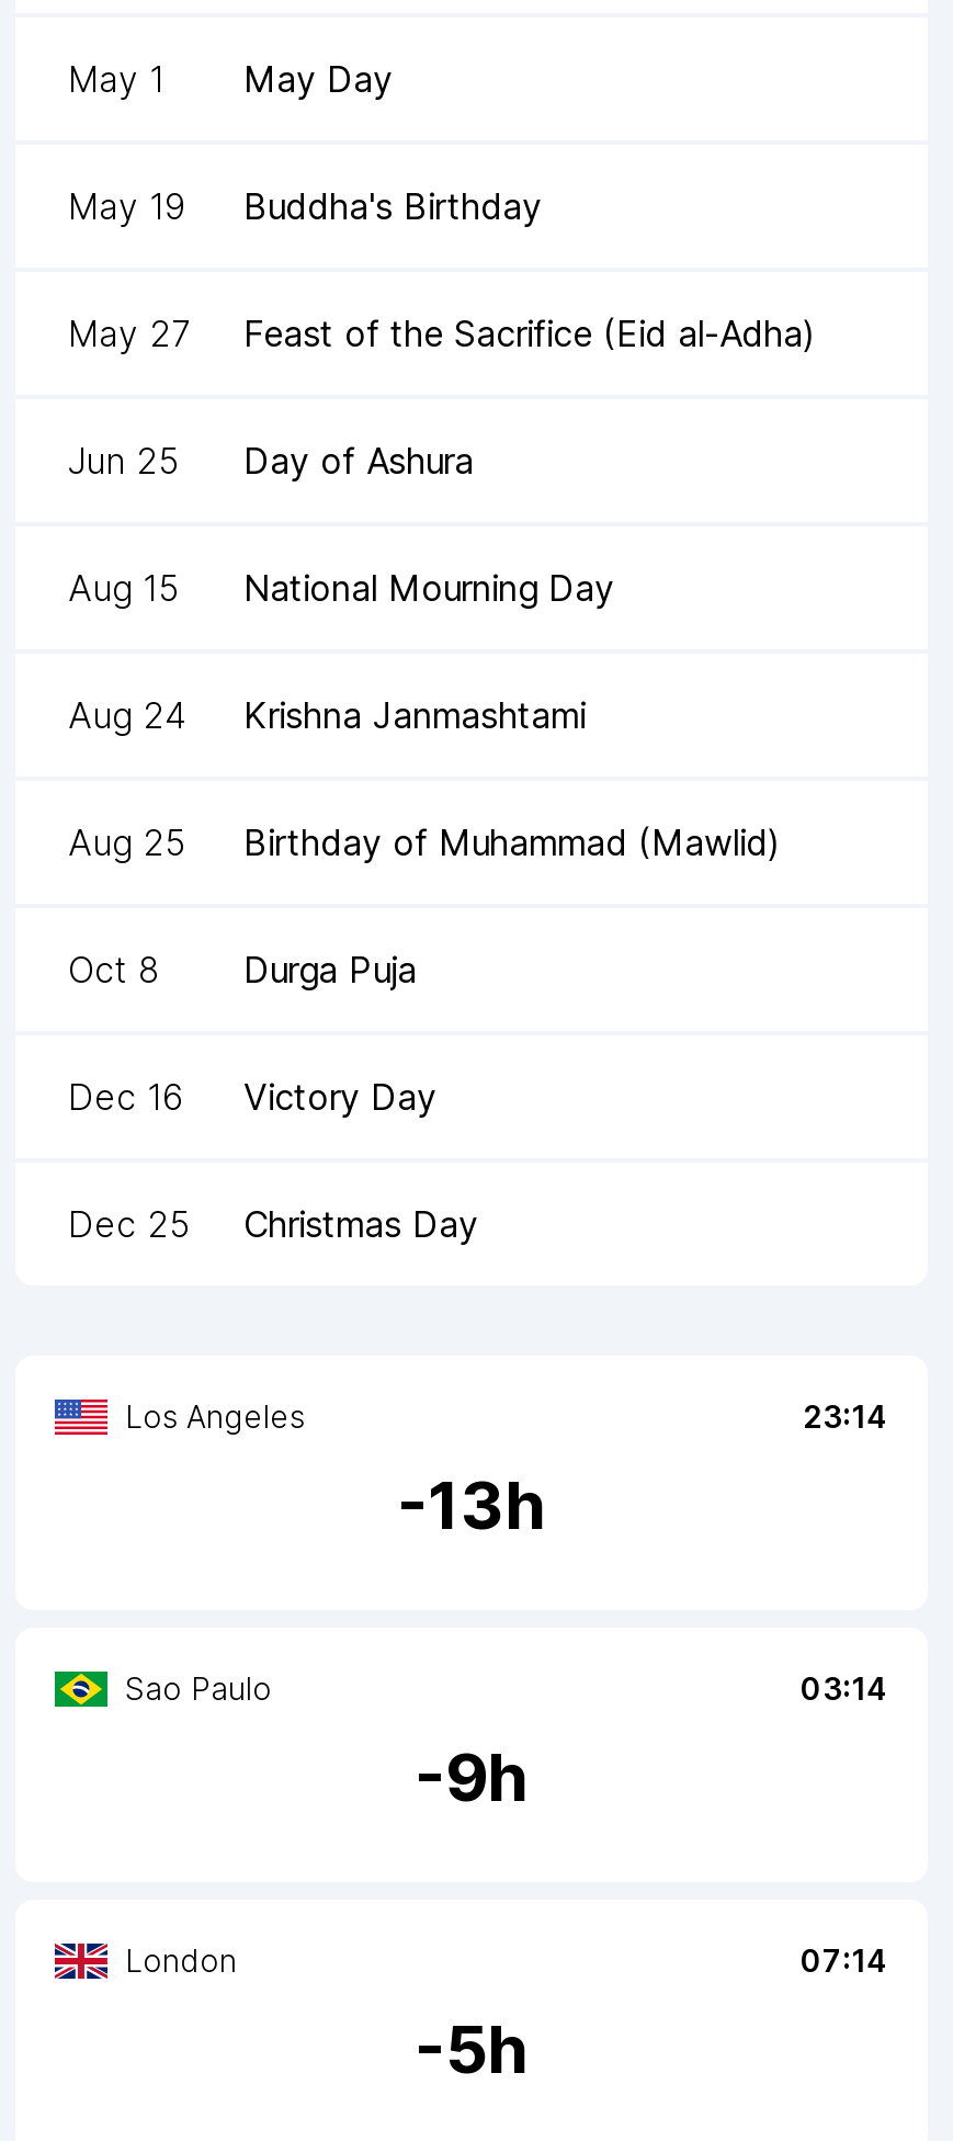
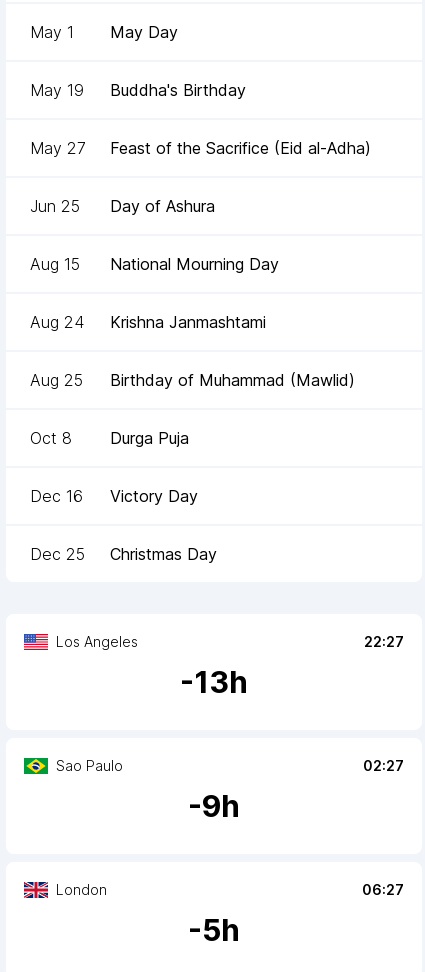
[803,1397,888,1434] 23:14 -> [364,633,404,650] 22:27
[801,1669,888,1706] 03:14 -> [363,757,404,774] 02:27
[801,1941,888,1978] 07:14 -> [362,881,404,898] 06:27

